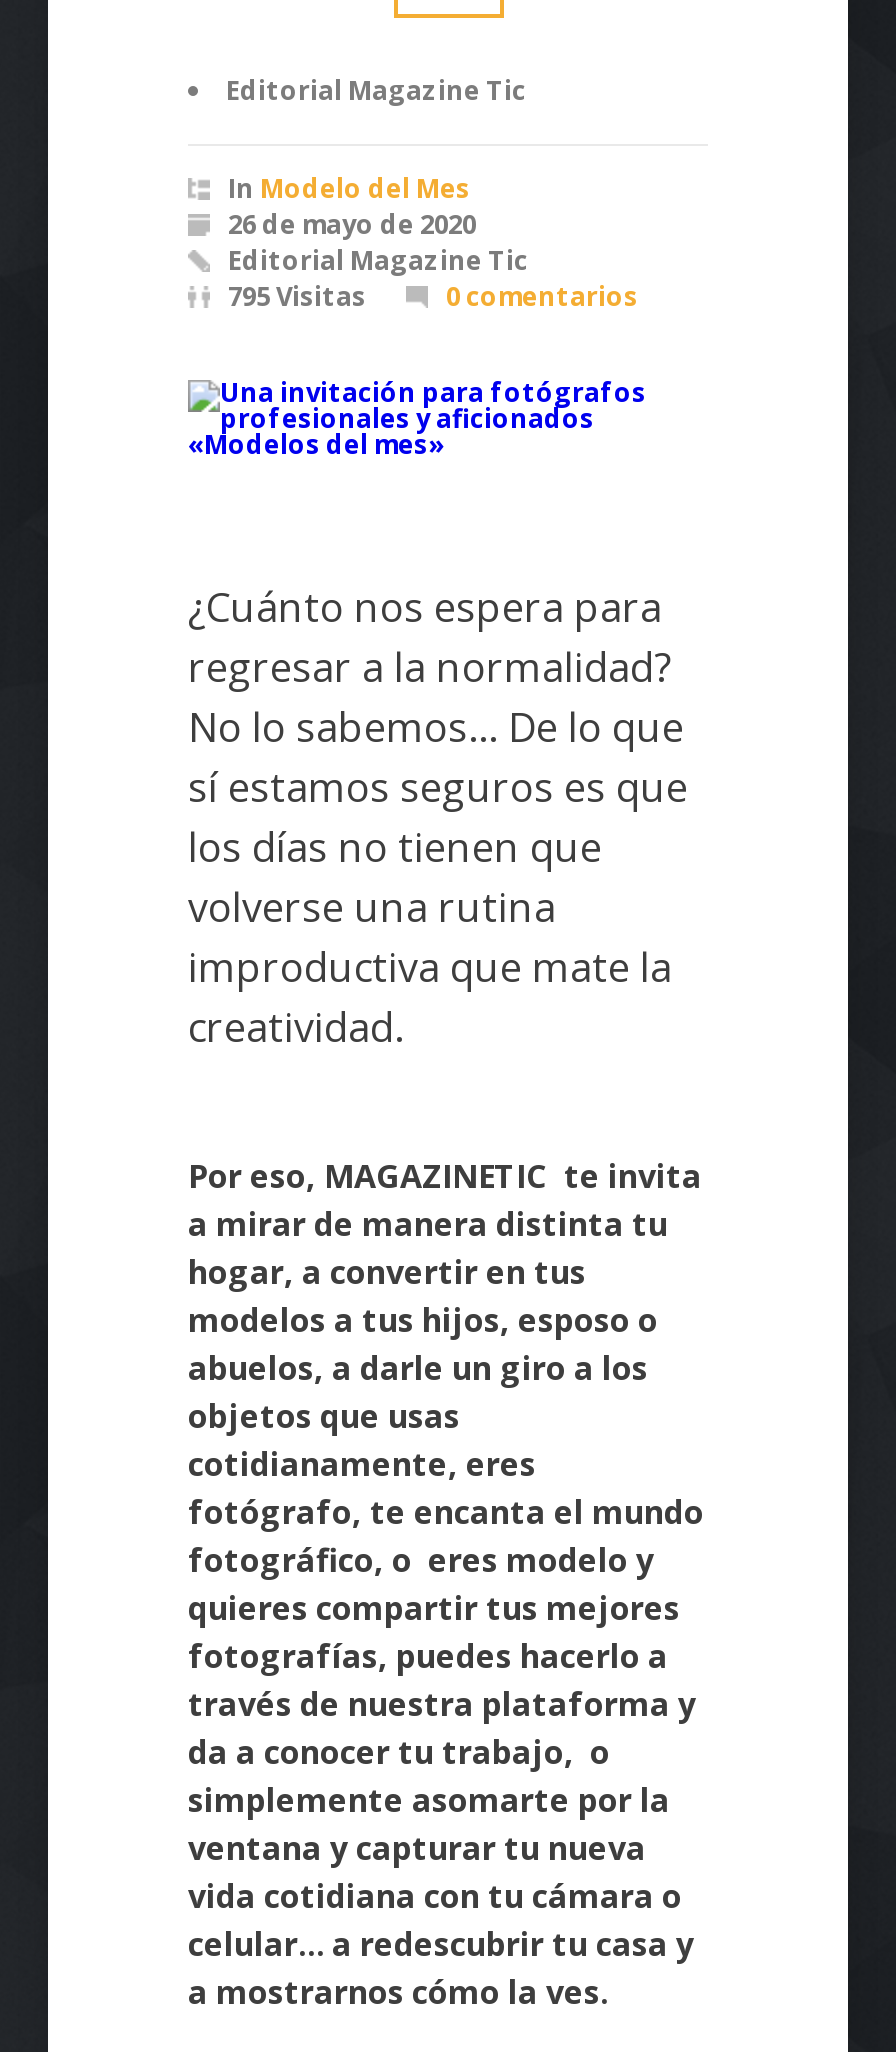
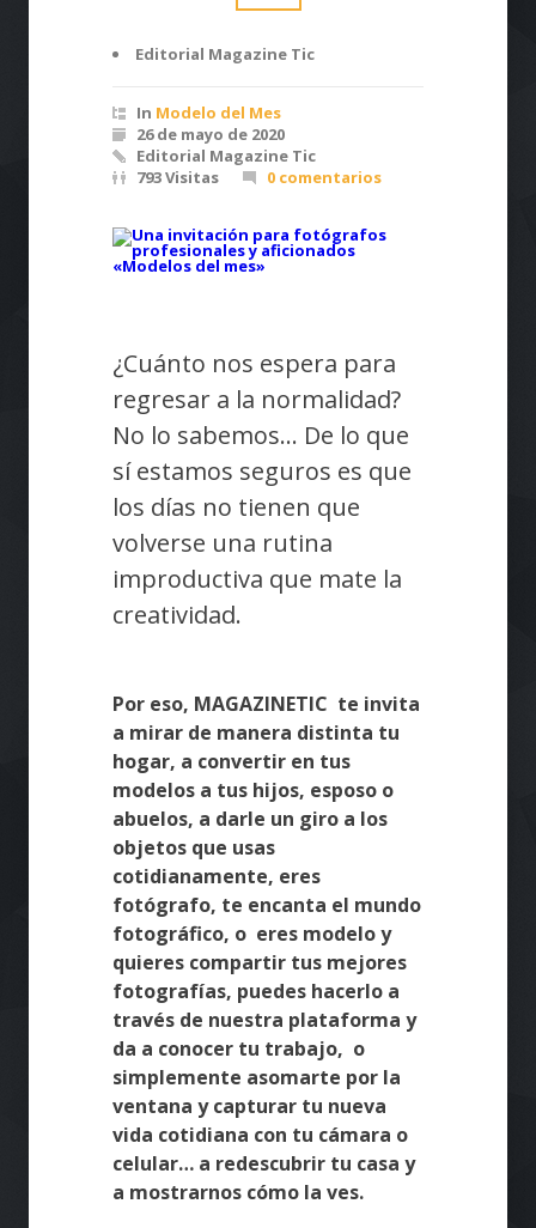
[228,278,366,314] 795 Visitas -> [136,166,219,188] 793 Visitas

